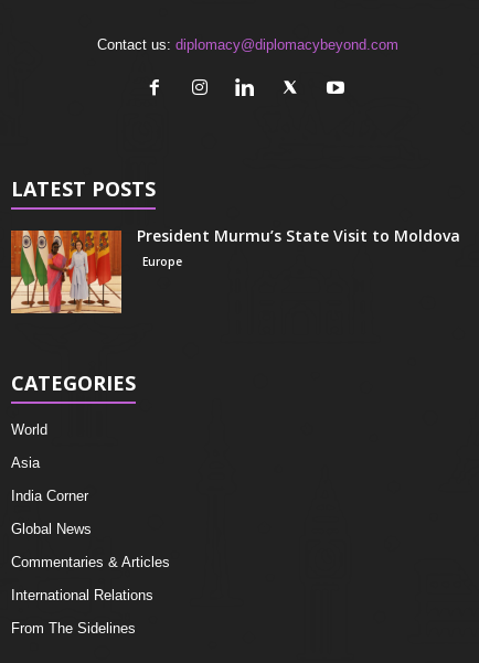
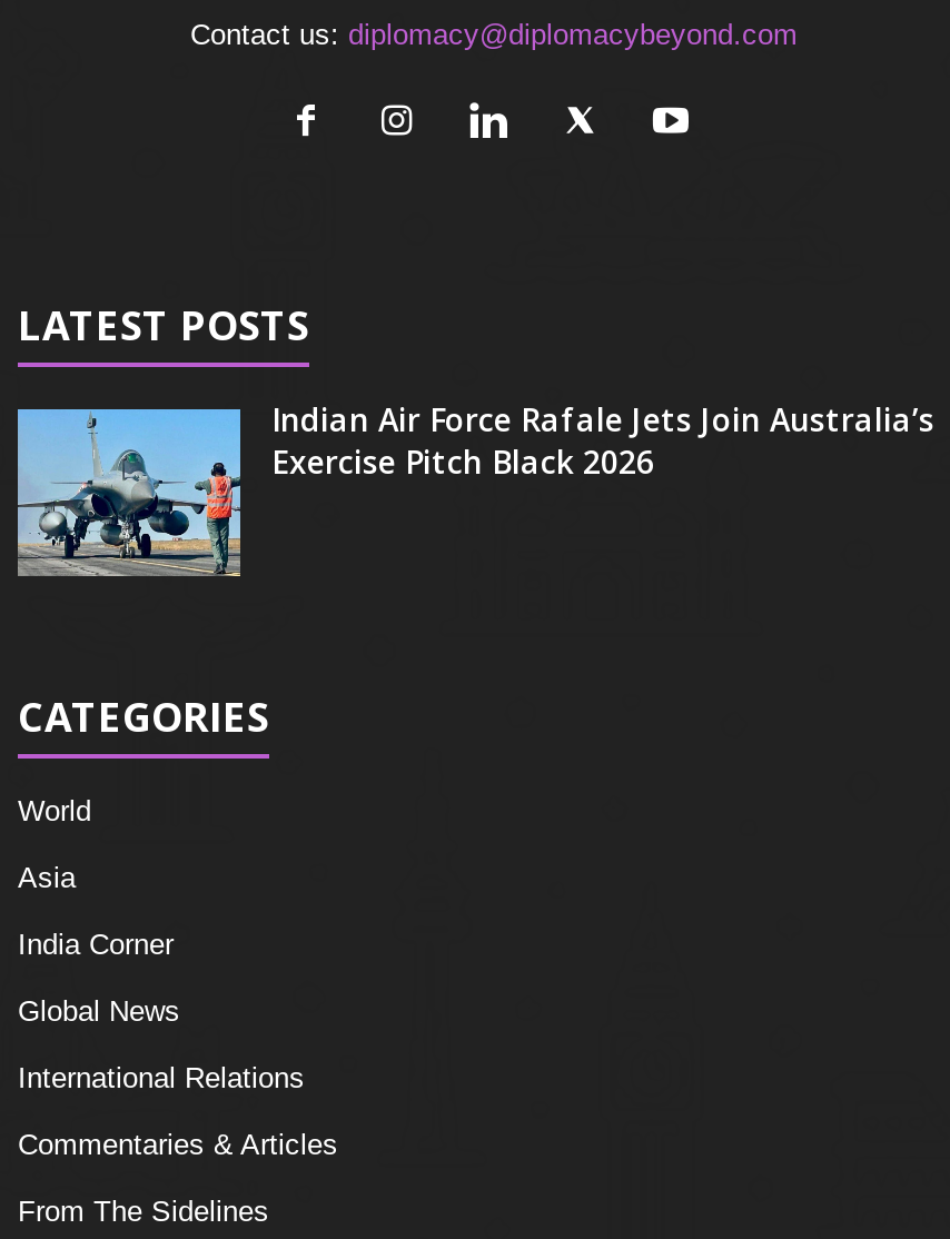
[10,225,460,314] [image] | President Murmu’s State Visit to Moldova | Europe -> [16,399,934,578] [image] | Indian Air Force Rafale Jets Join Australia’s | Exercise Pitch Black 2026
moved [11,554,170,571] -> [18,1128,338,1162]: Commentaries & Articles
moved [11,587,153,604] -> [18,1061,305,1095]: International Relations

